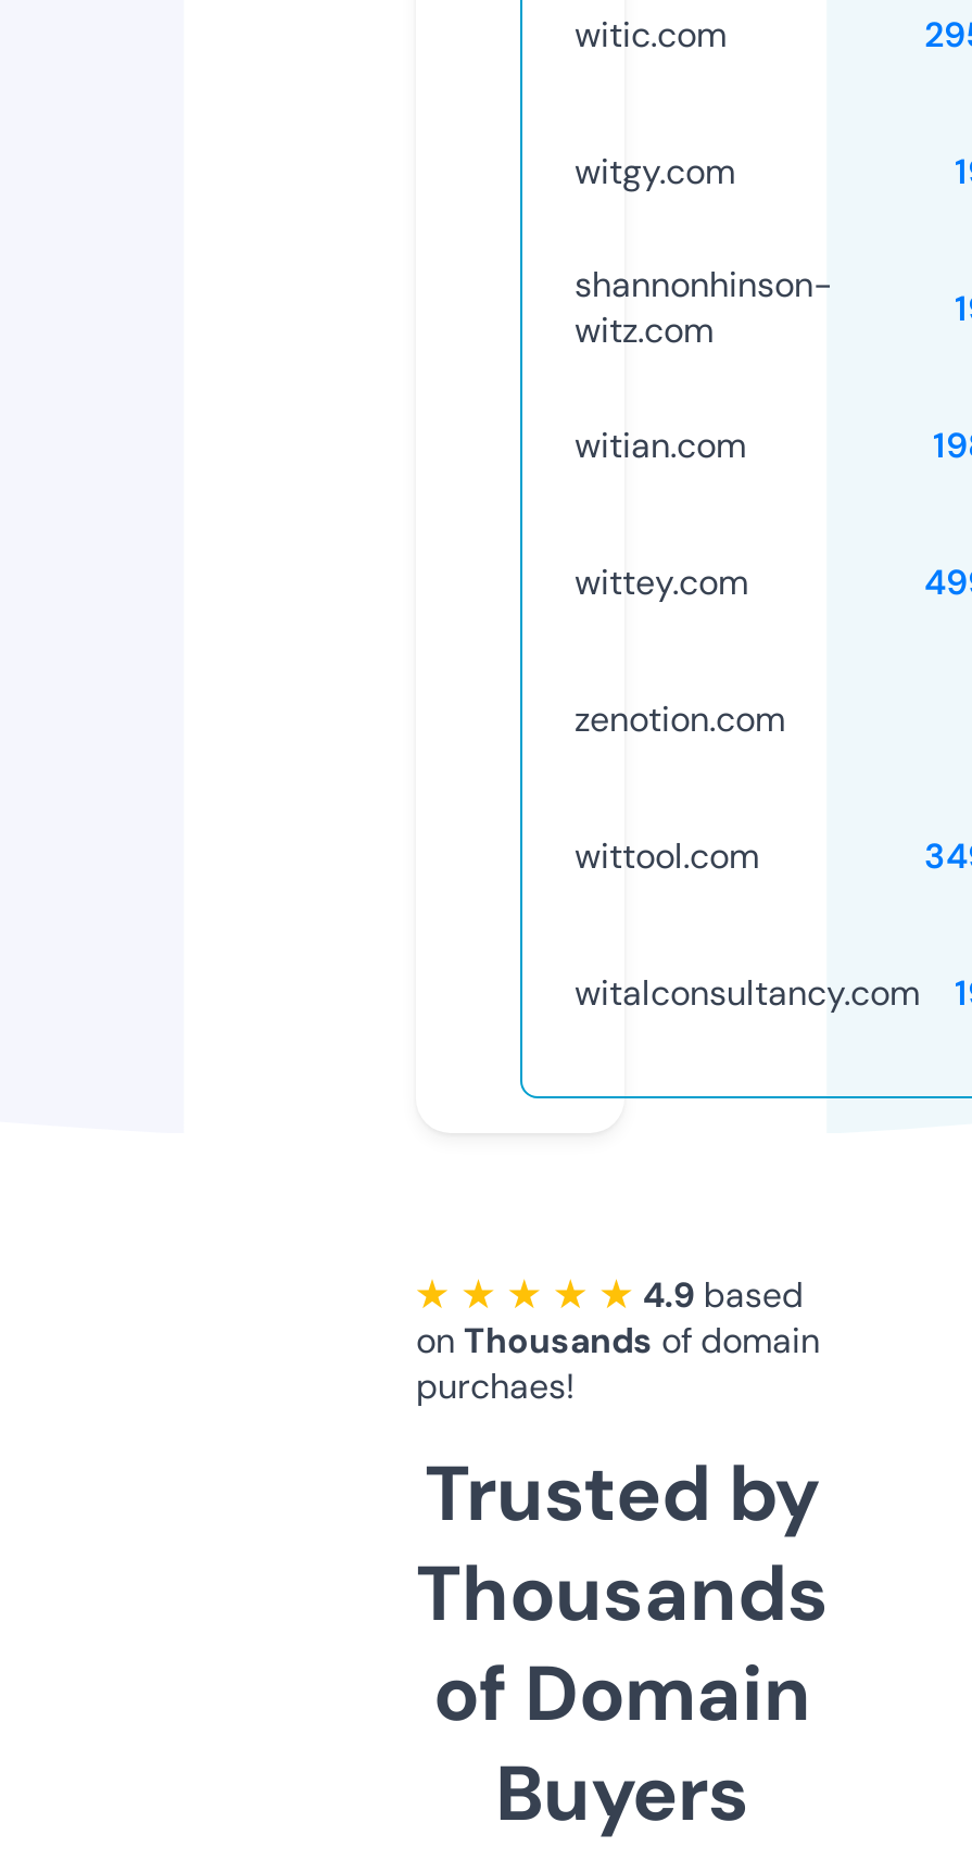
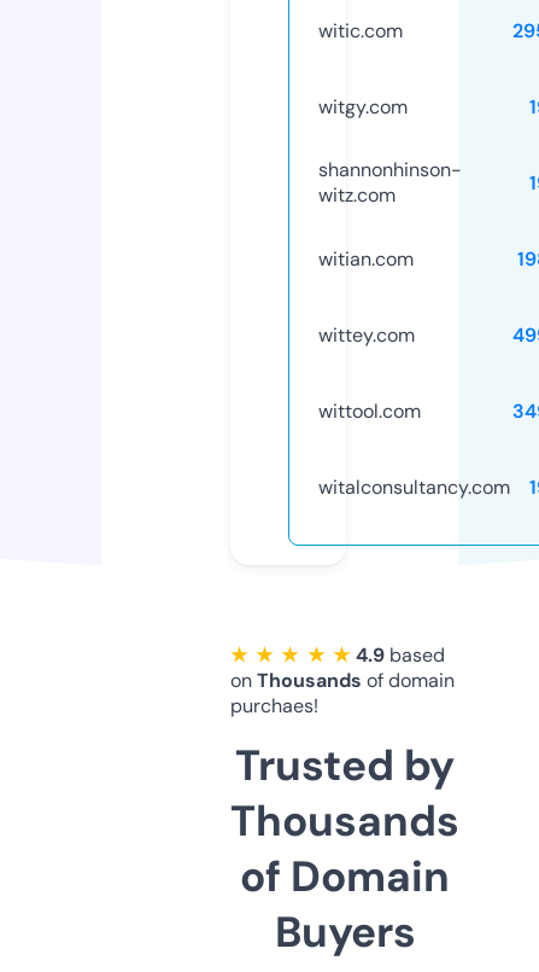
[575,696,785,742] zenotion.com -> none

